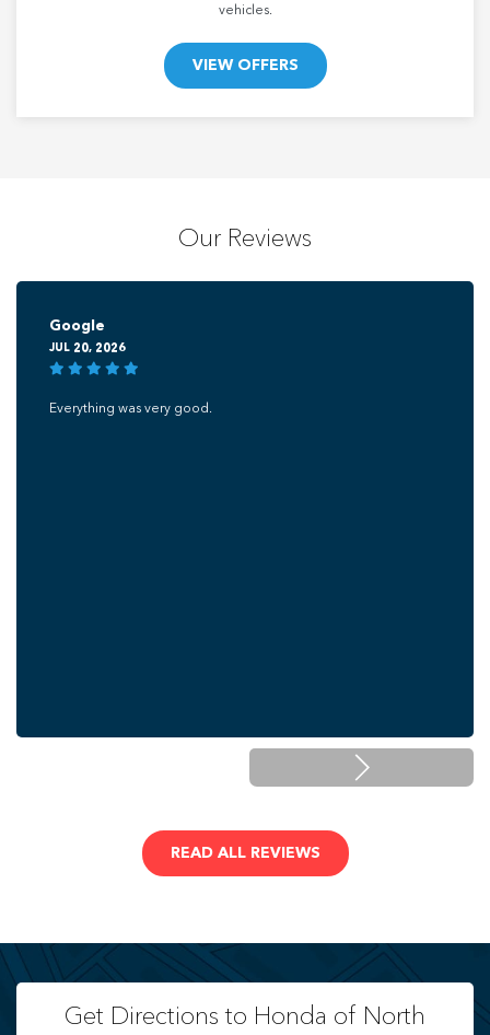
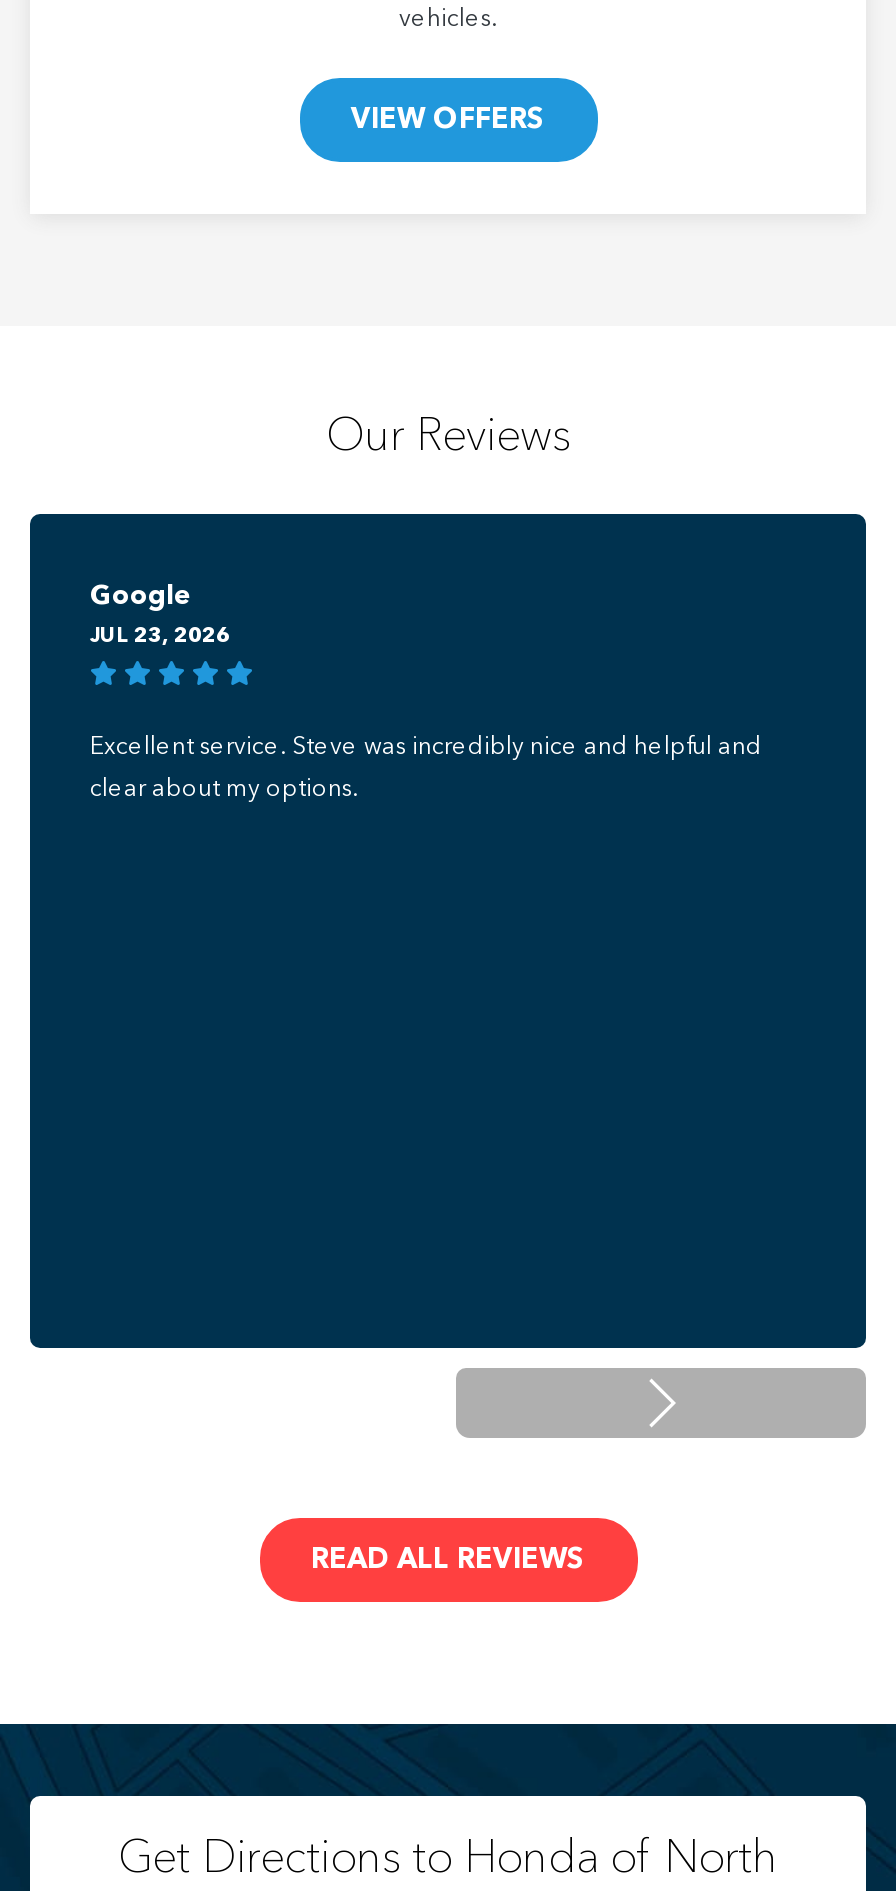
[49,342,126,354] JUL 20, 2026 -> [90,626,230,648] JUL 23, 2026
[49,402,212,416] Everything was very good. -> [90,736,762,802] Excellent service. Steve was incredibly nice and helpful and | clear about my options.

